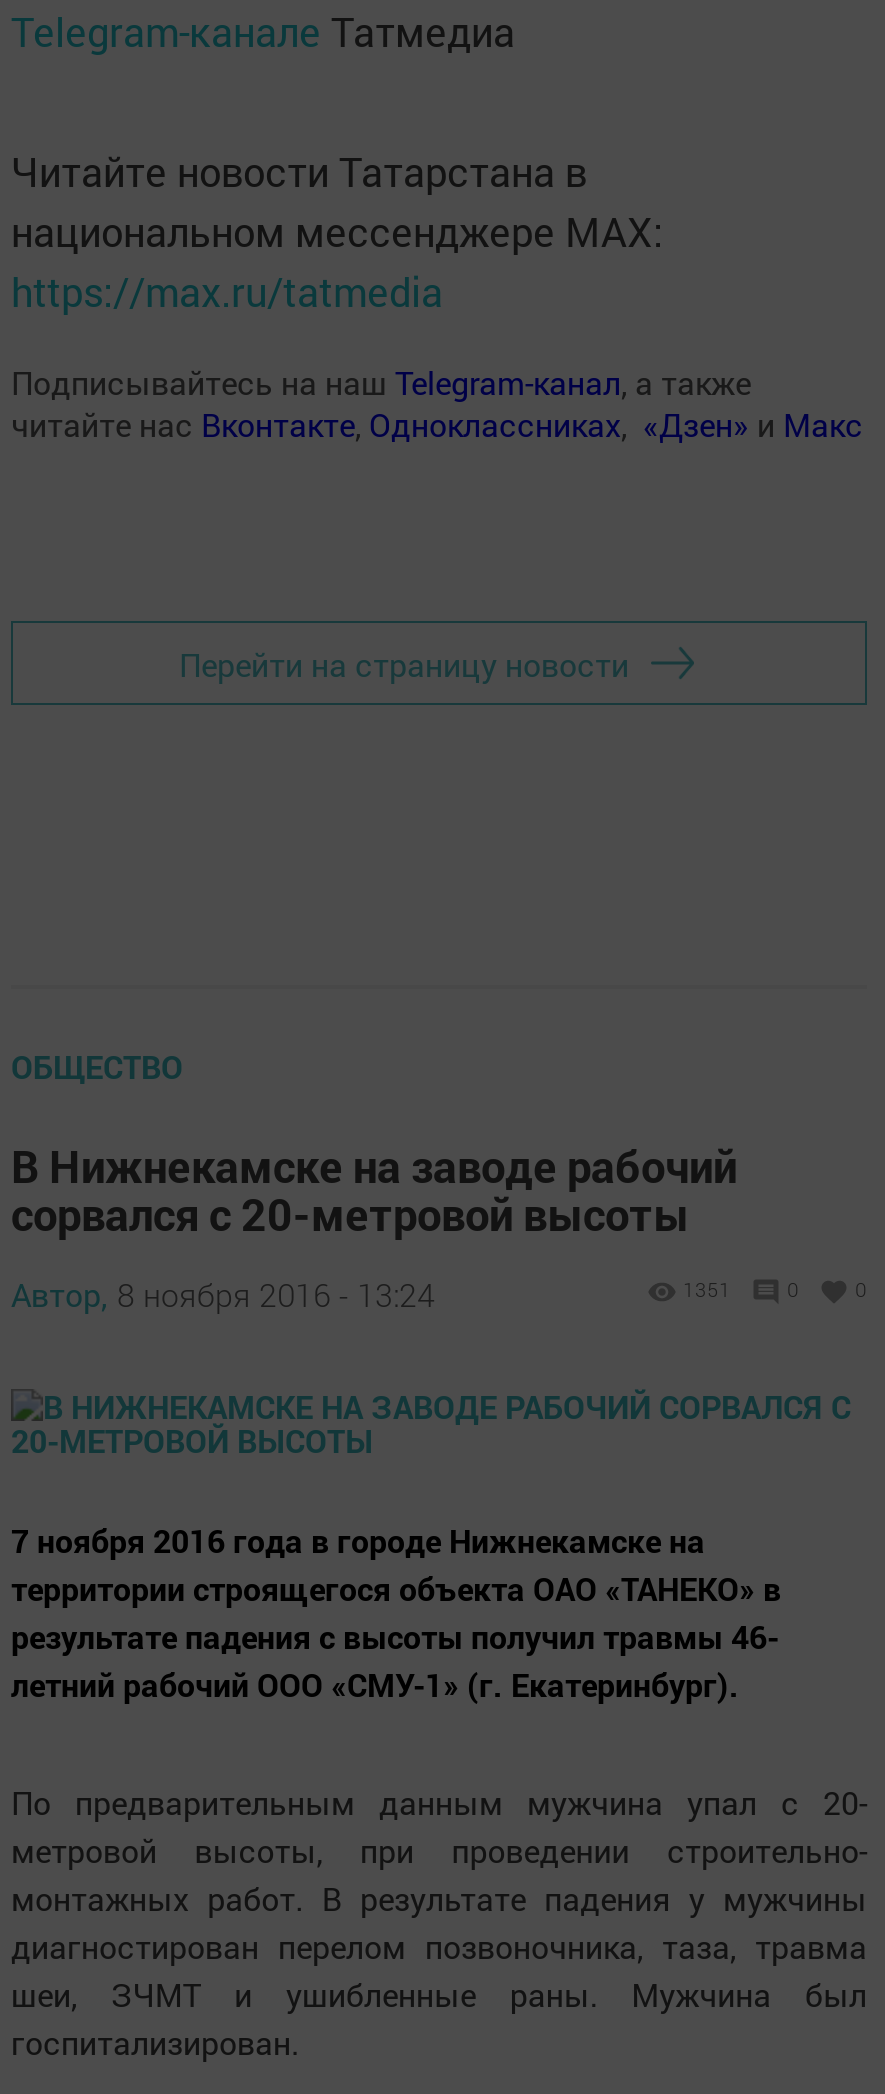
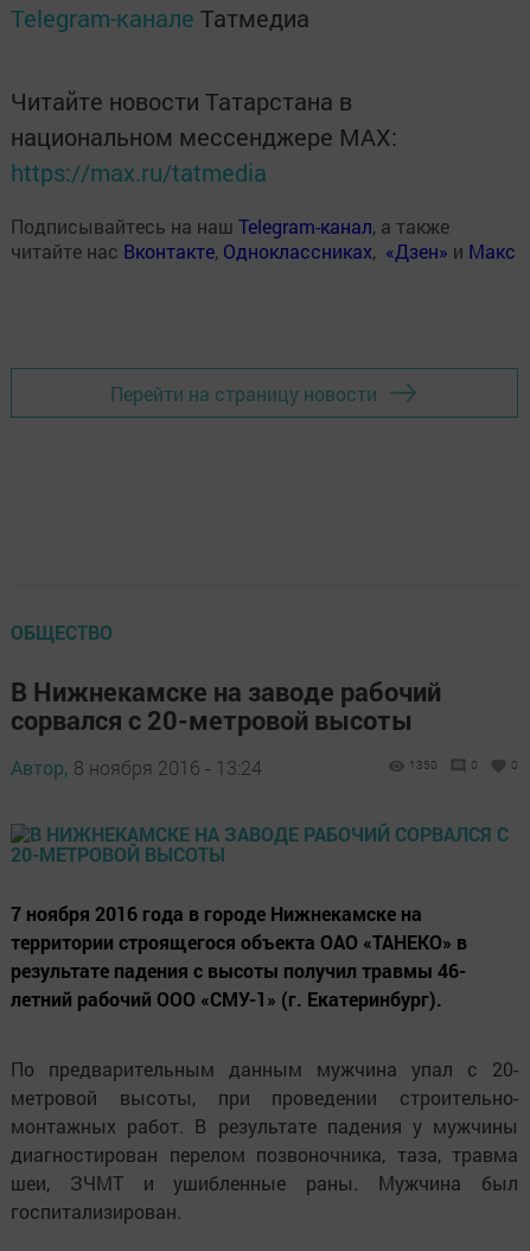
[683,1277,731,1303] 1351 -> [409,758,438,773] 1350

